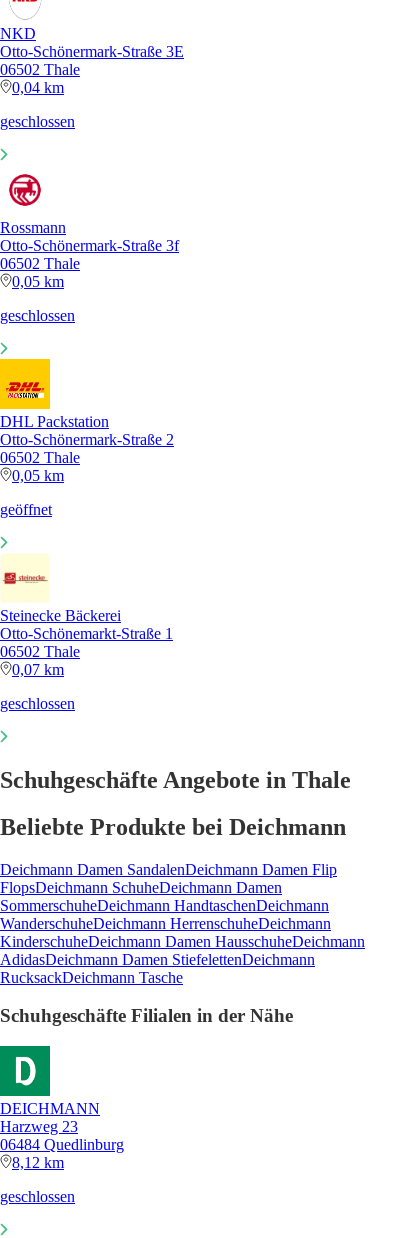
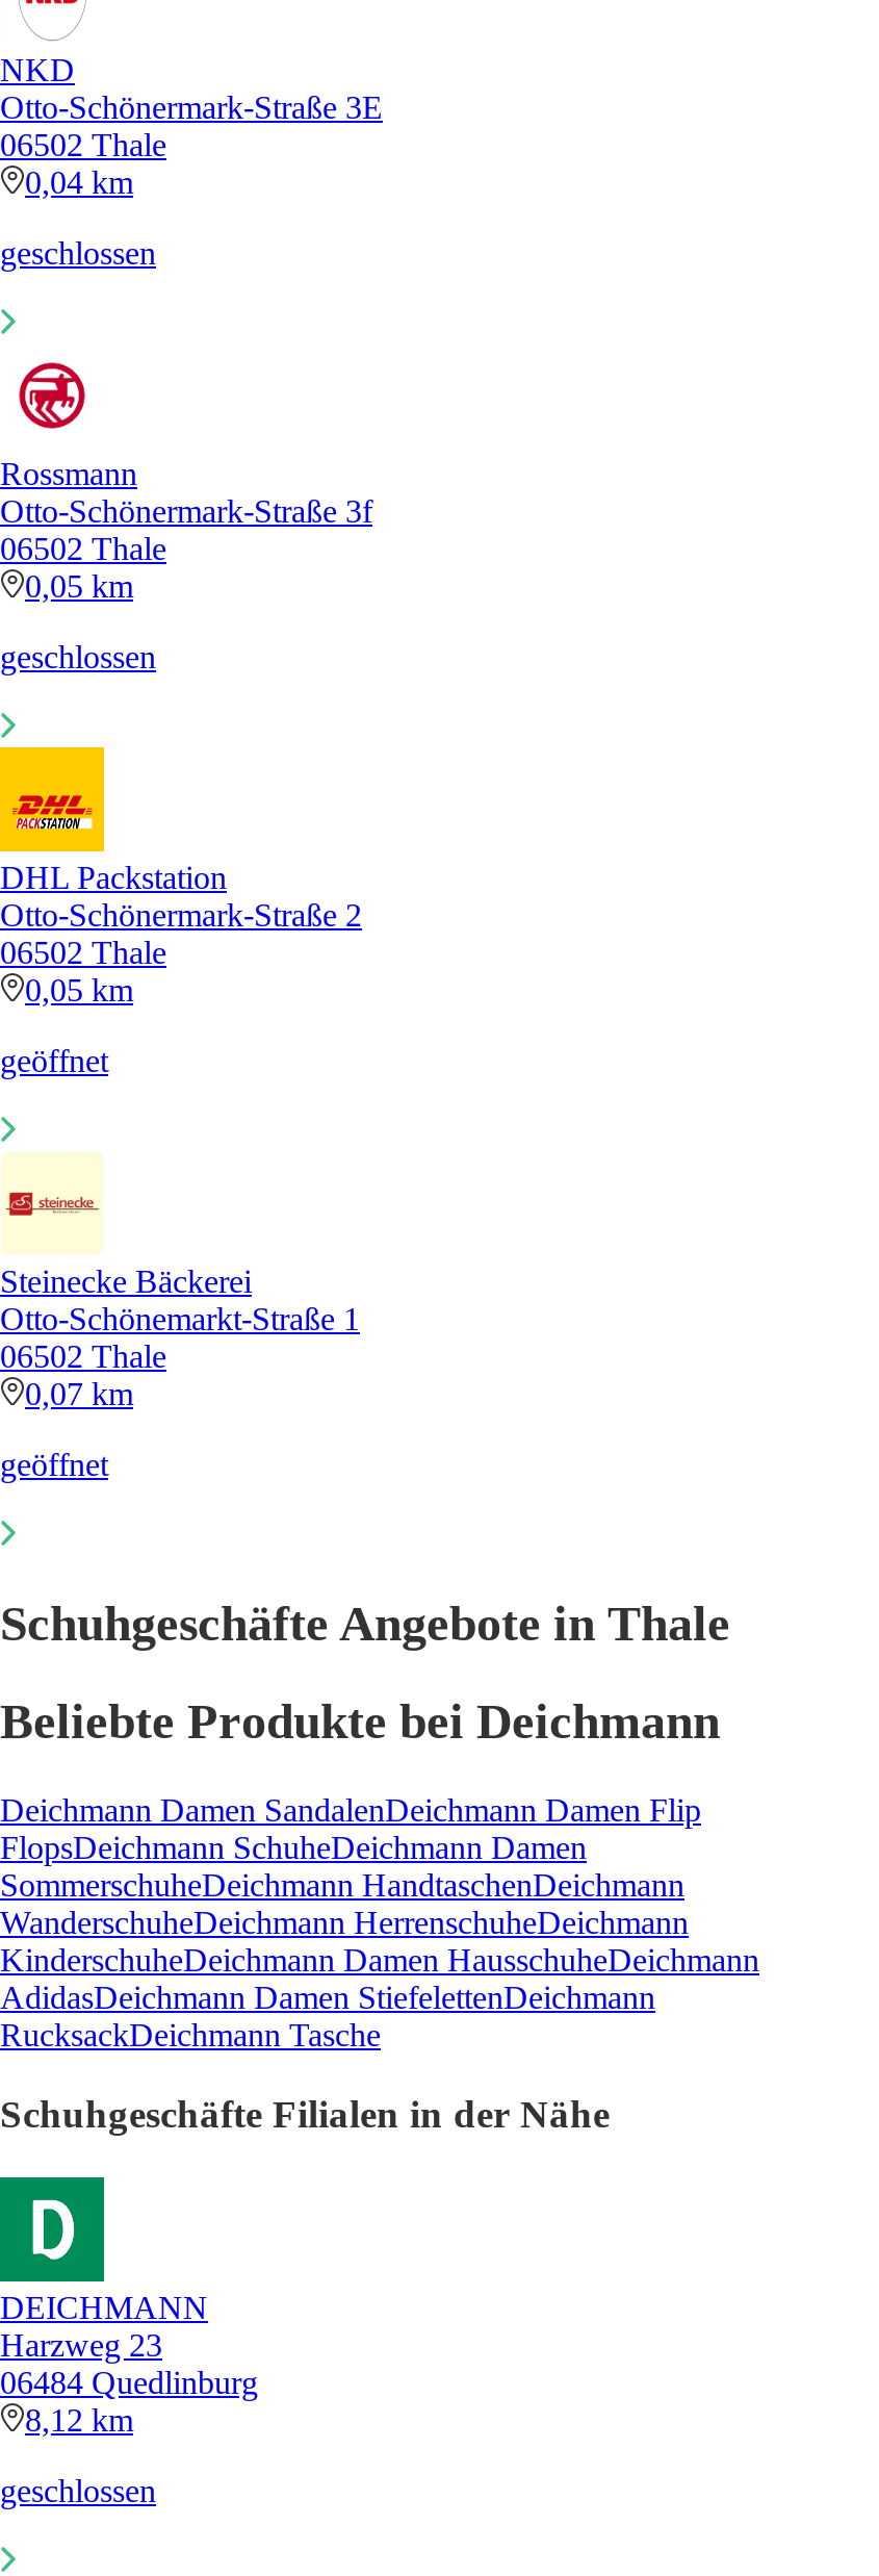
[0,695,75,712] geschlossen -> [0,1447,108,1482] geöffnet

